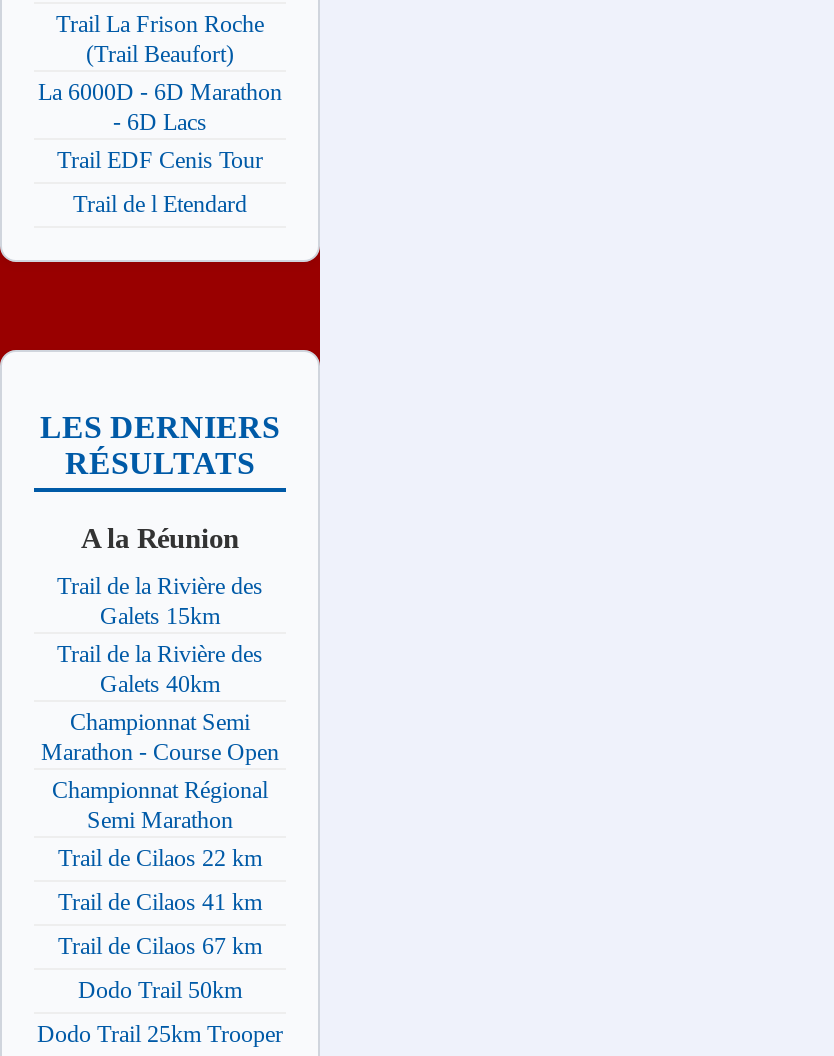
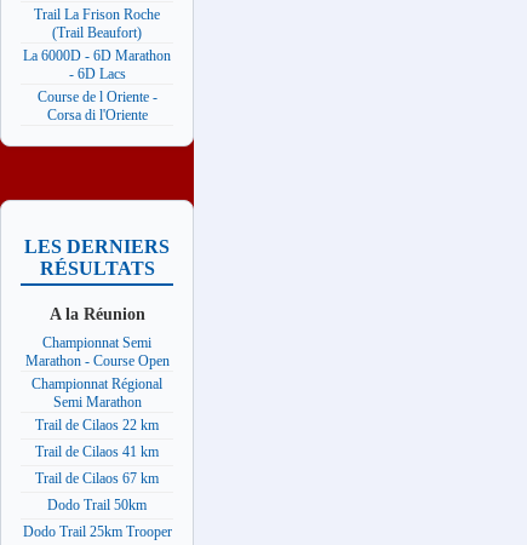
[57,147,263,219] Trail EDF Cenis Tour | Trail de l Etendard -> [37,89,157,121] Course de l Oriente - | Corsa di l'Oriente
[57,573,263,695] Trail de la Rivière des | Galets 15km | Trail de la Rivière des | Galets 40km -> none

